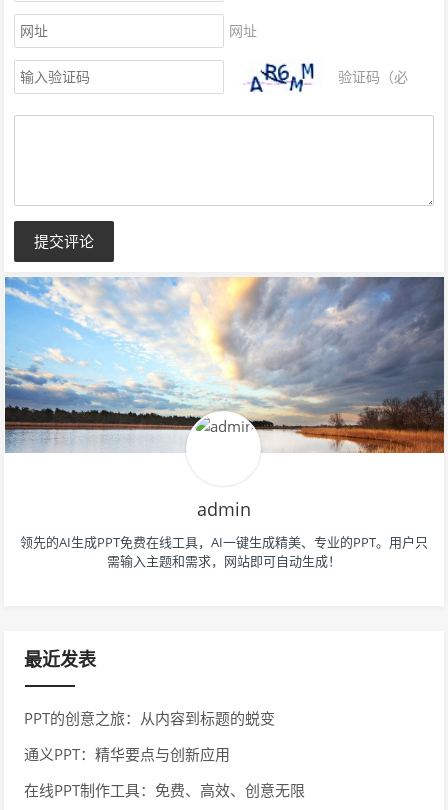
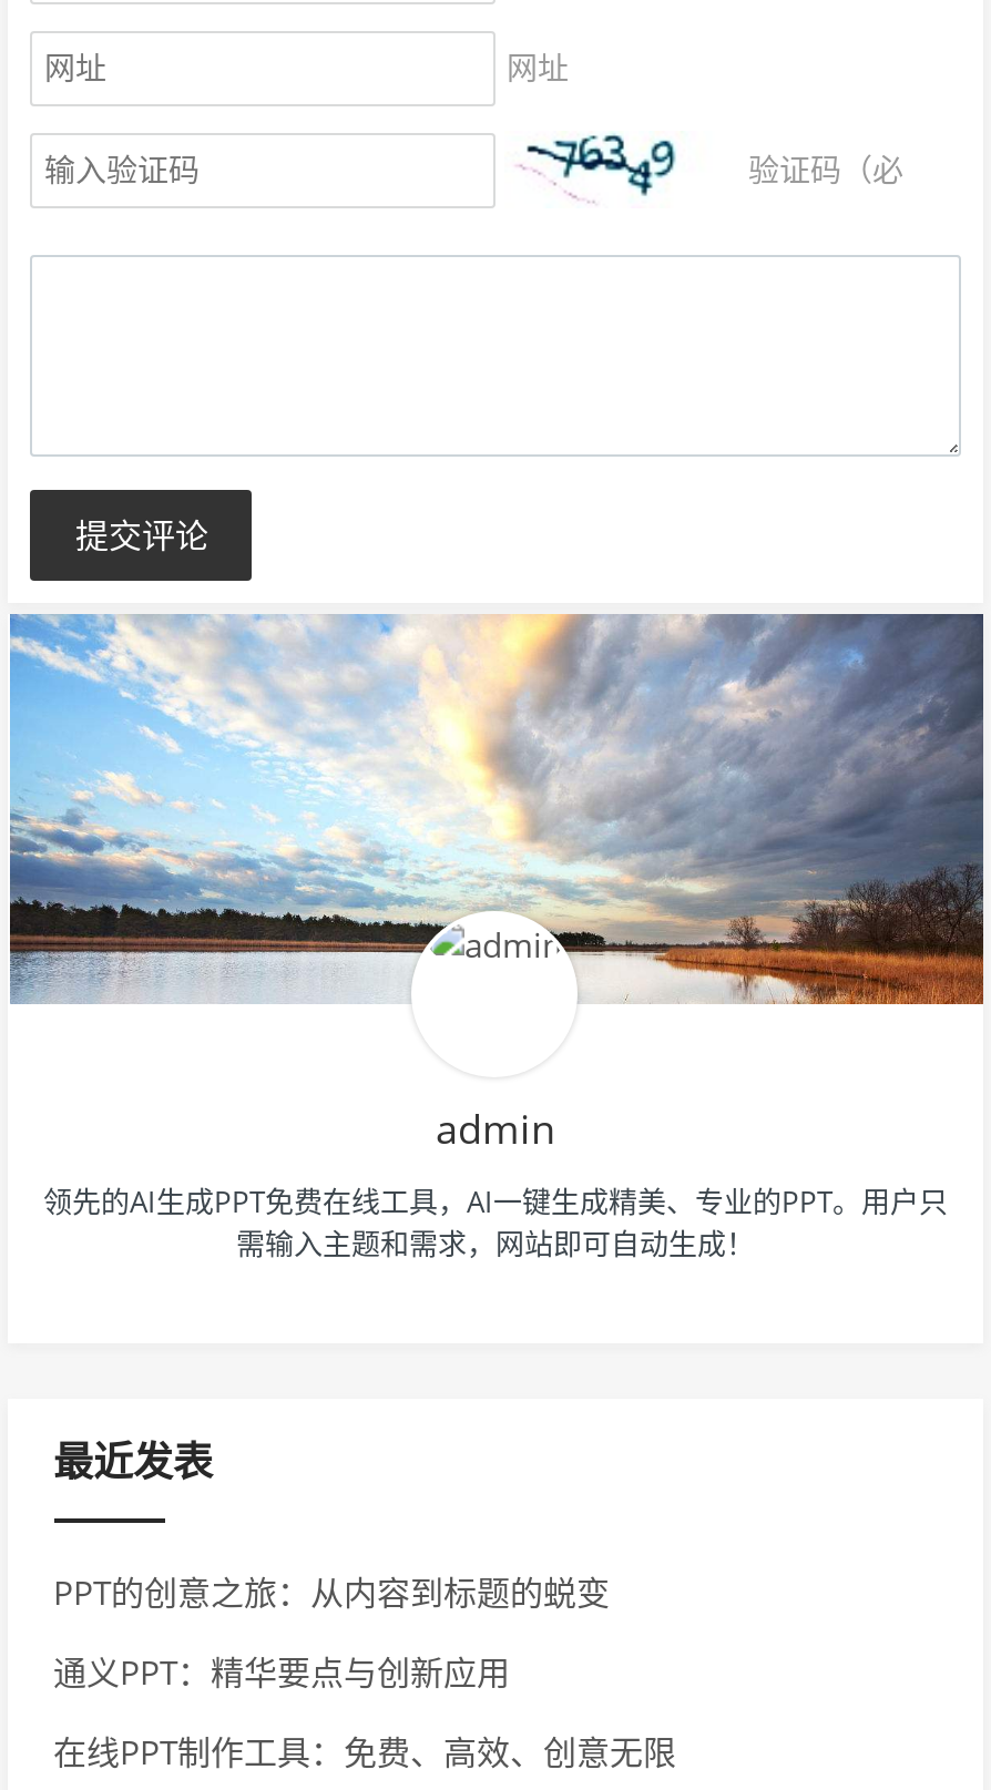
[239,61,315,93] [image] -> [520,133,695,204] [image]

